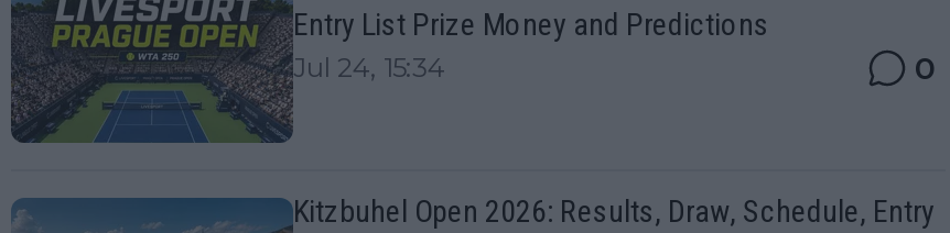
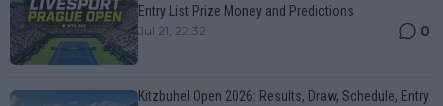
[293,51,445,84] Jul 24, 15:34 -> [138,23,206,38] Jul 21, 22:32

